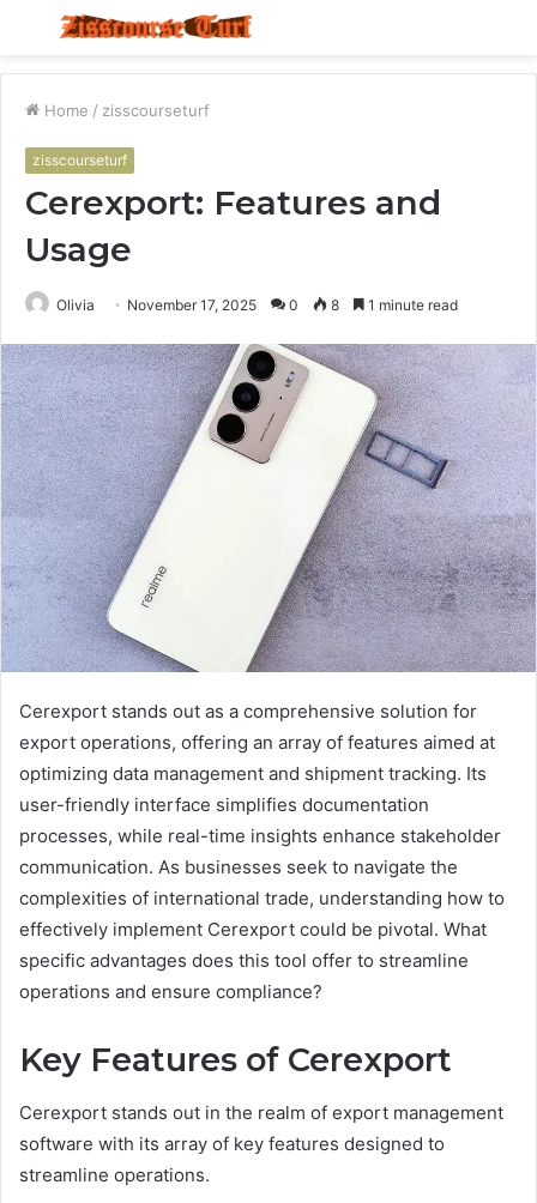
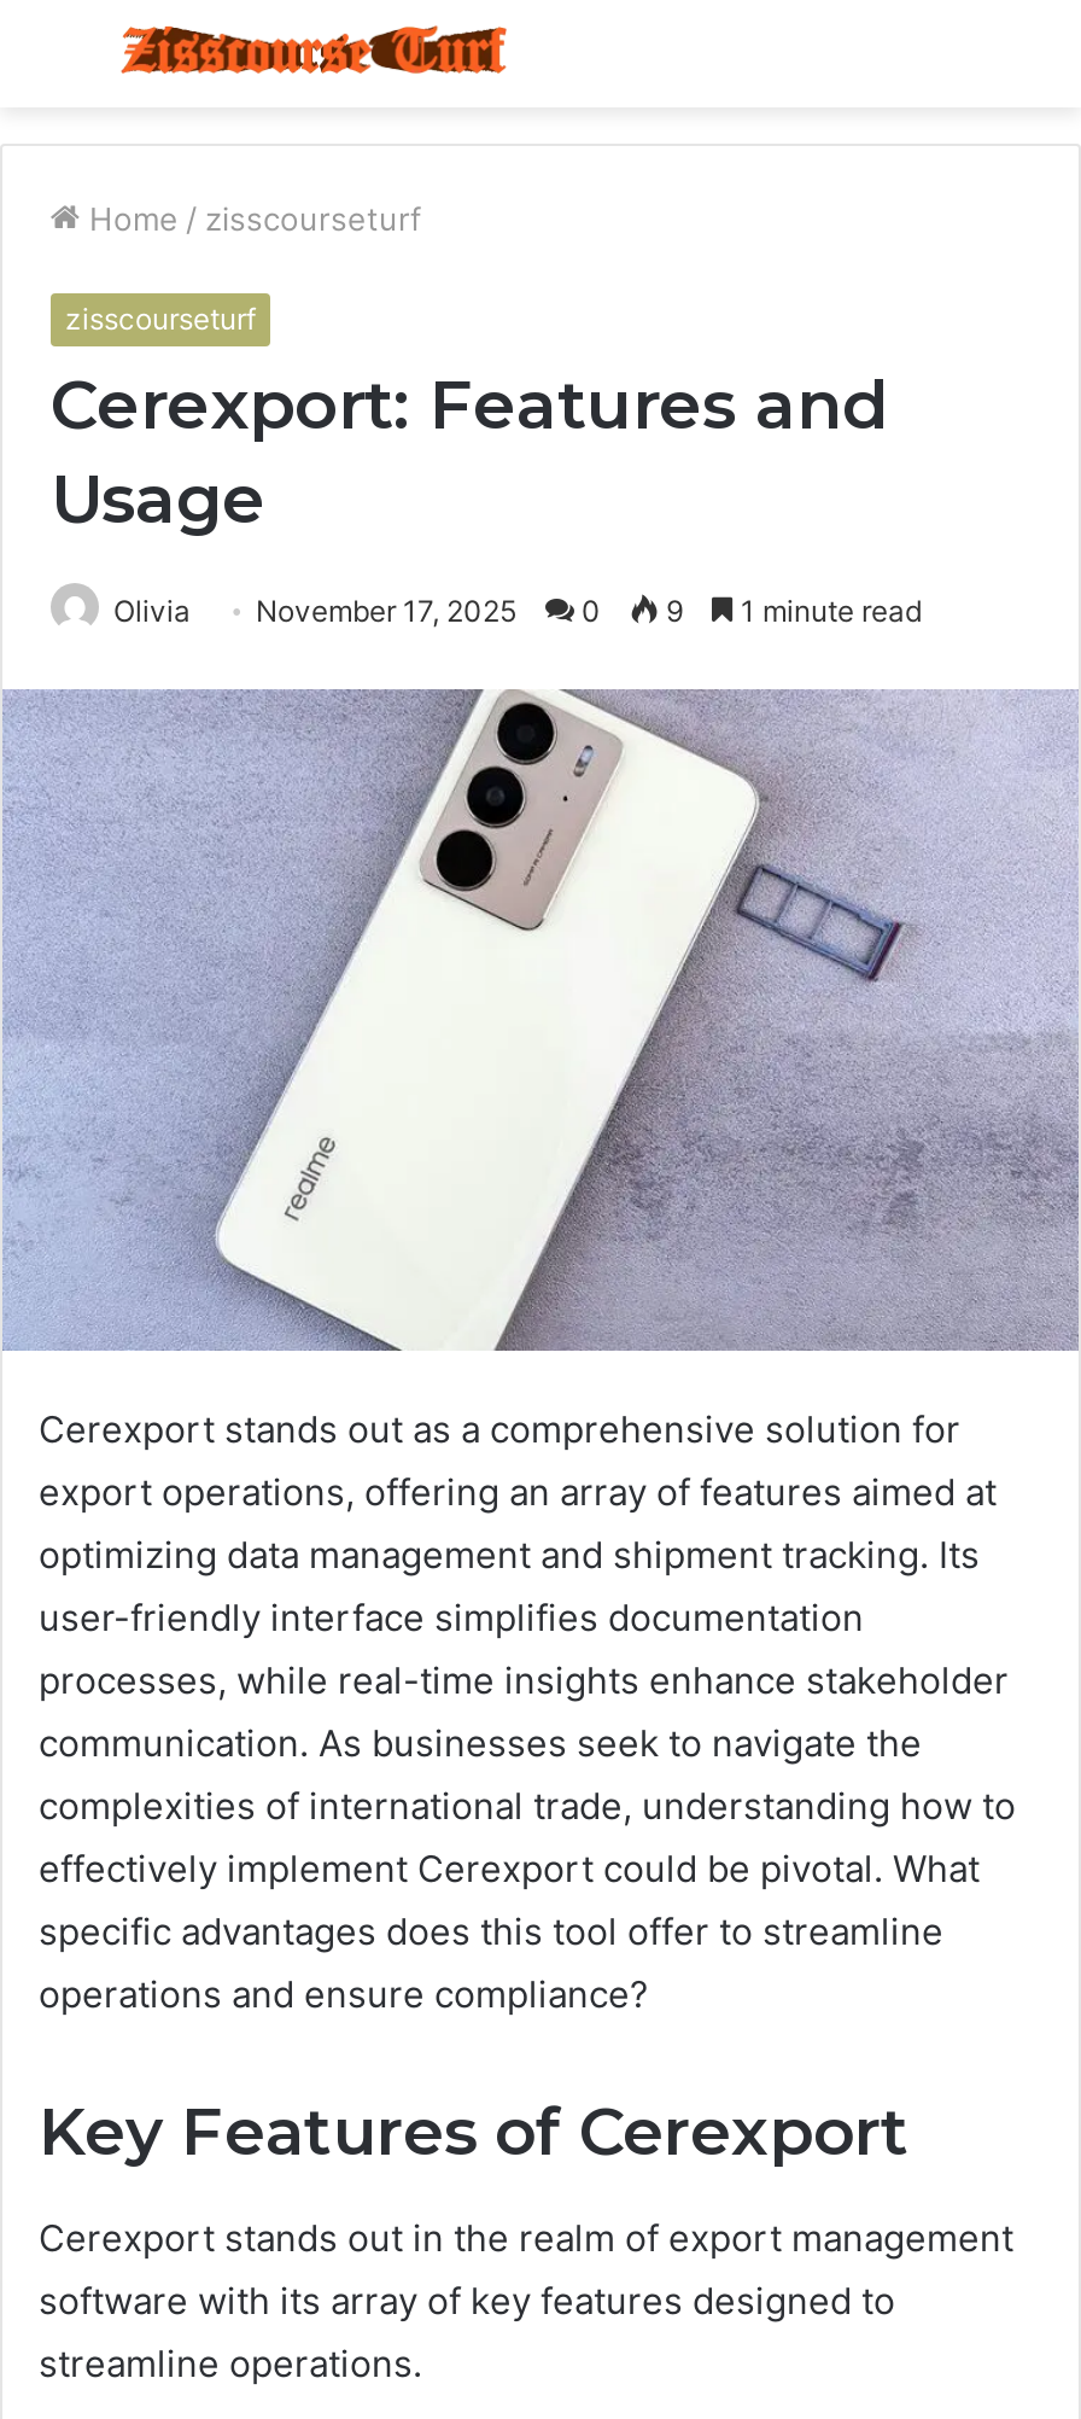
[56,296,458,314] Olivia November 17, 2025 0 8 1 minute read -> [113,593,922,629] Olivia November 17, 2025 0 9 1 minute read

